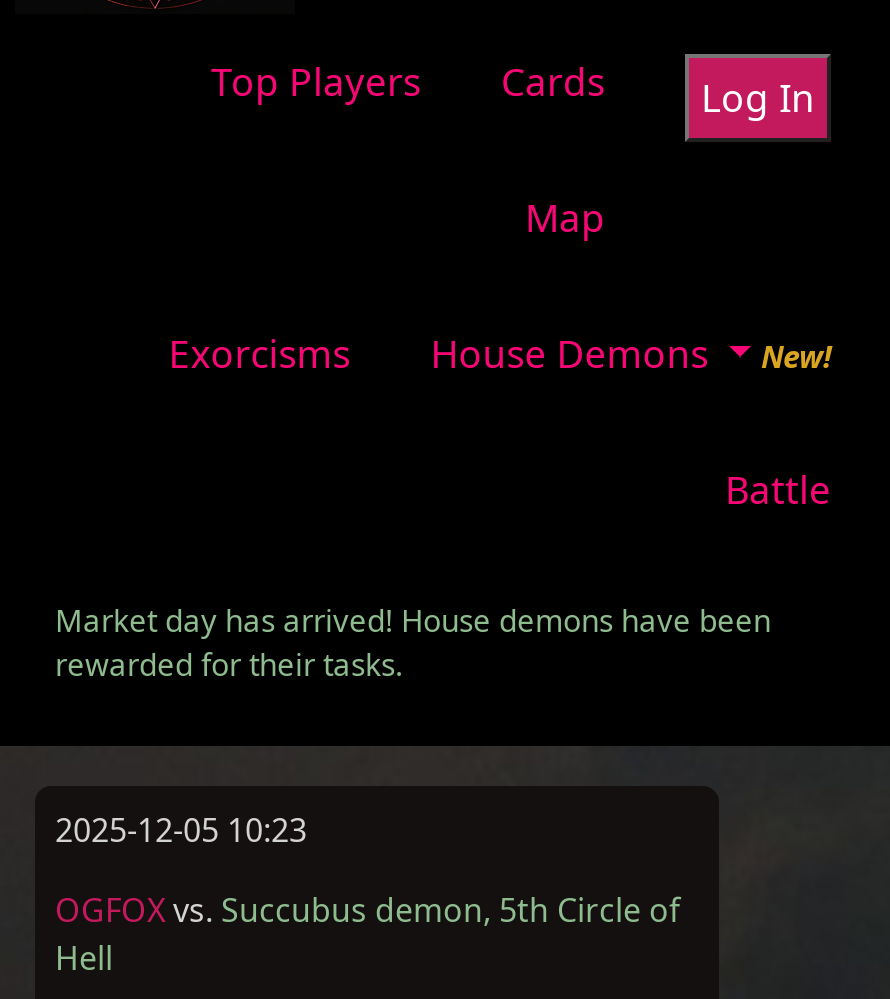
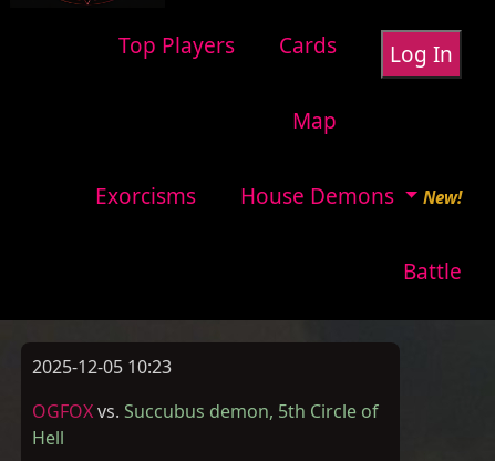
[55,600,771,684] Market day has arrived! House demons have been | rewarded for their tasks. -> none

